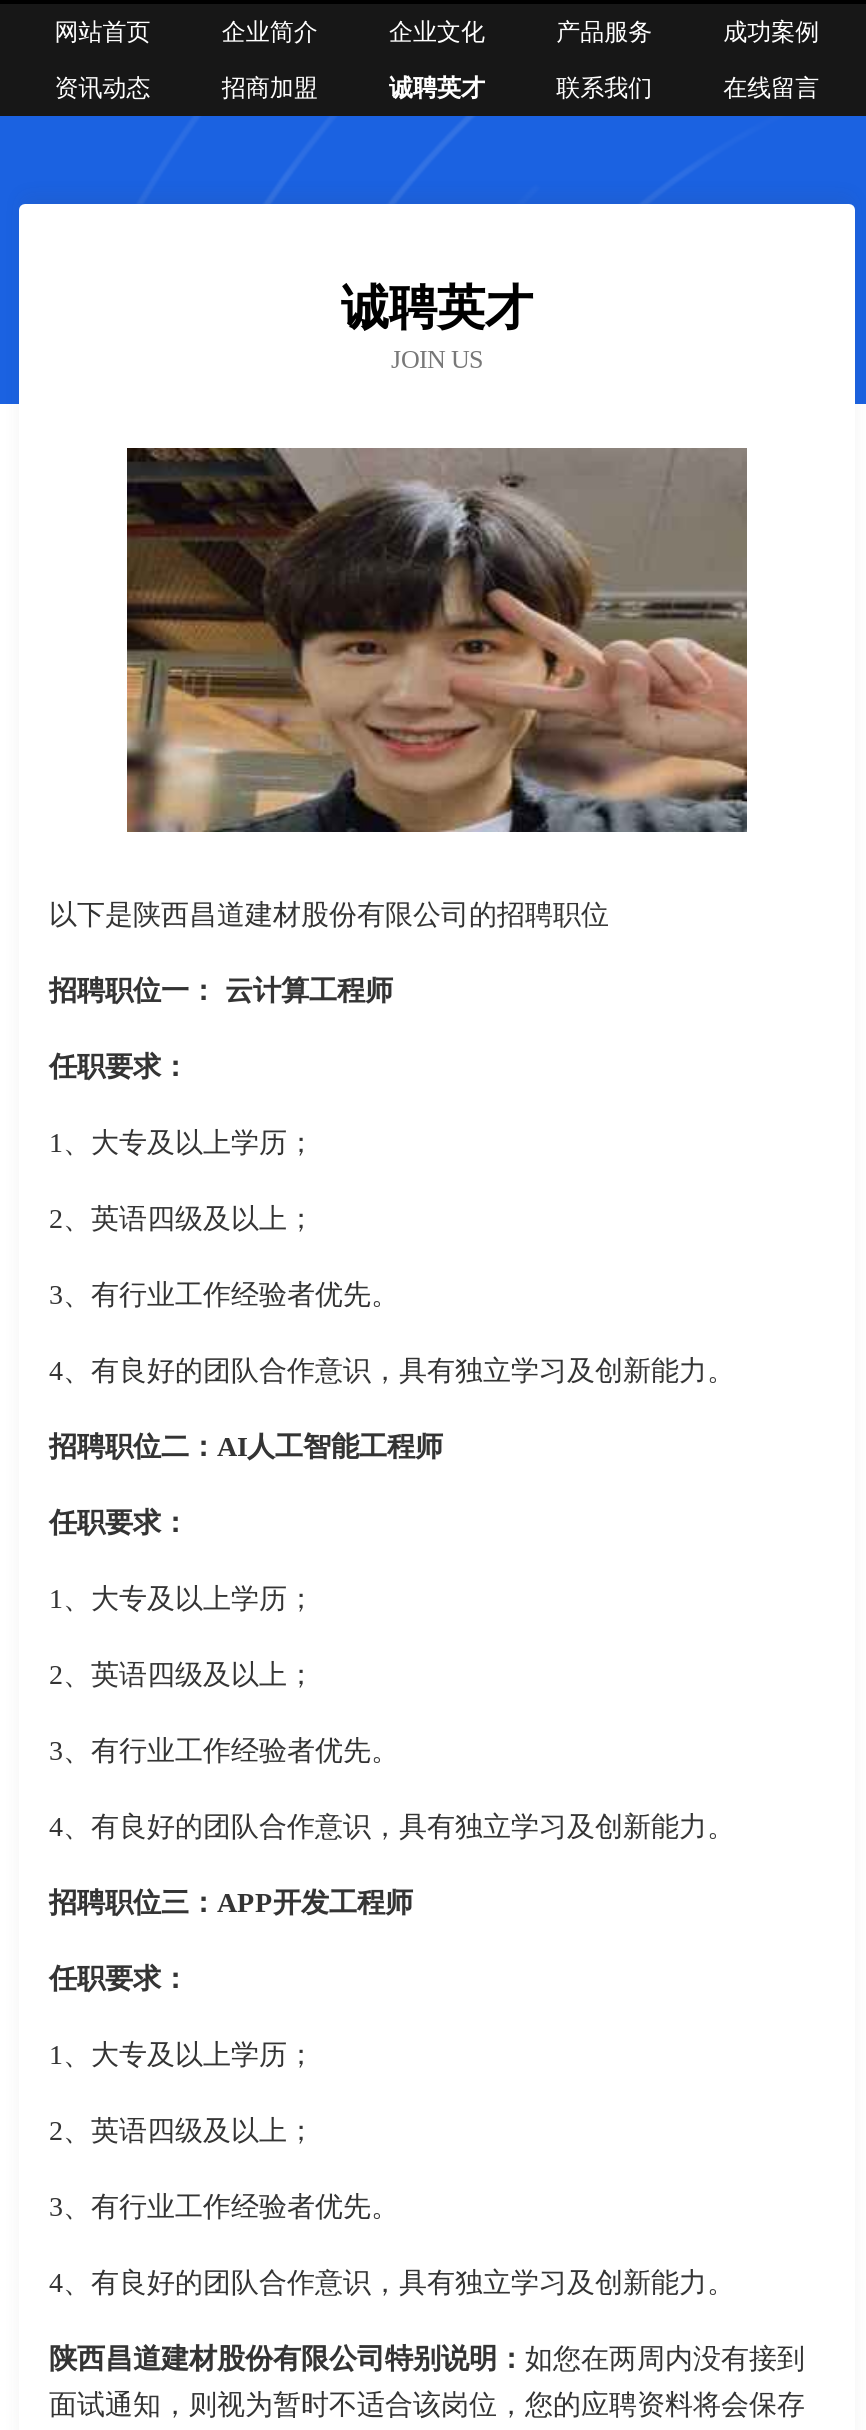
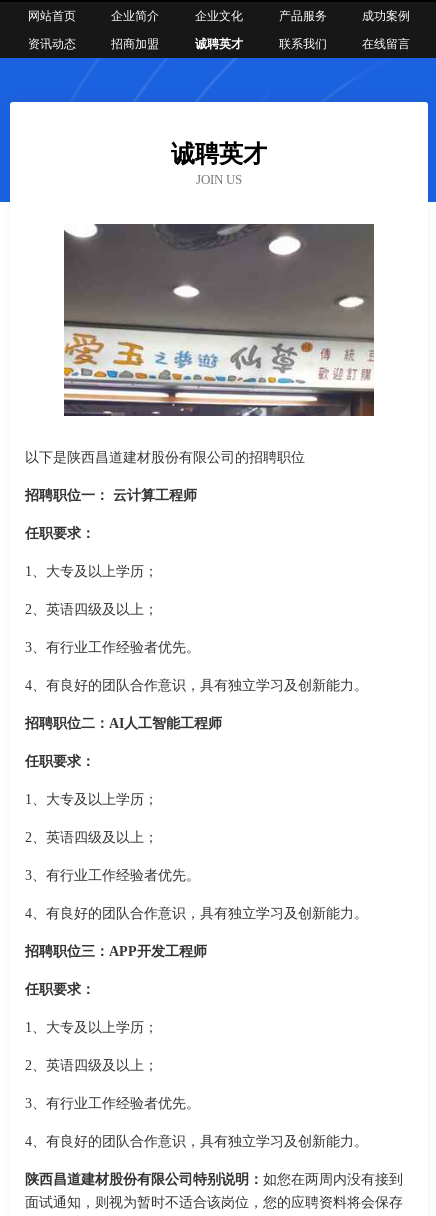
[125,446,749,834] [image] -> [63,224,374,417] [image]

